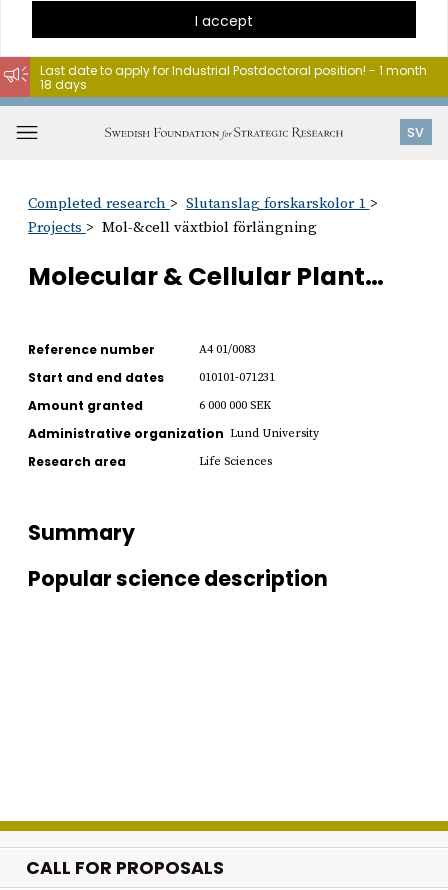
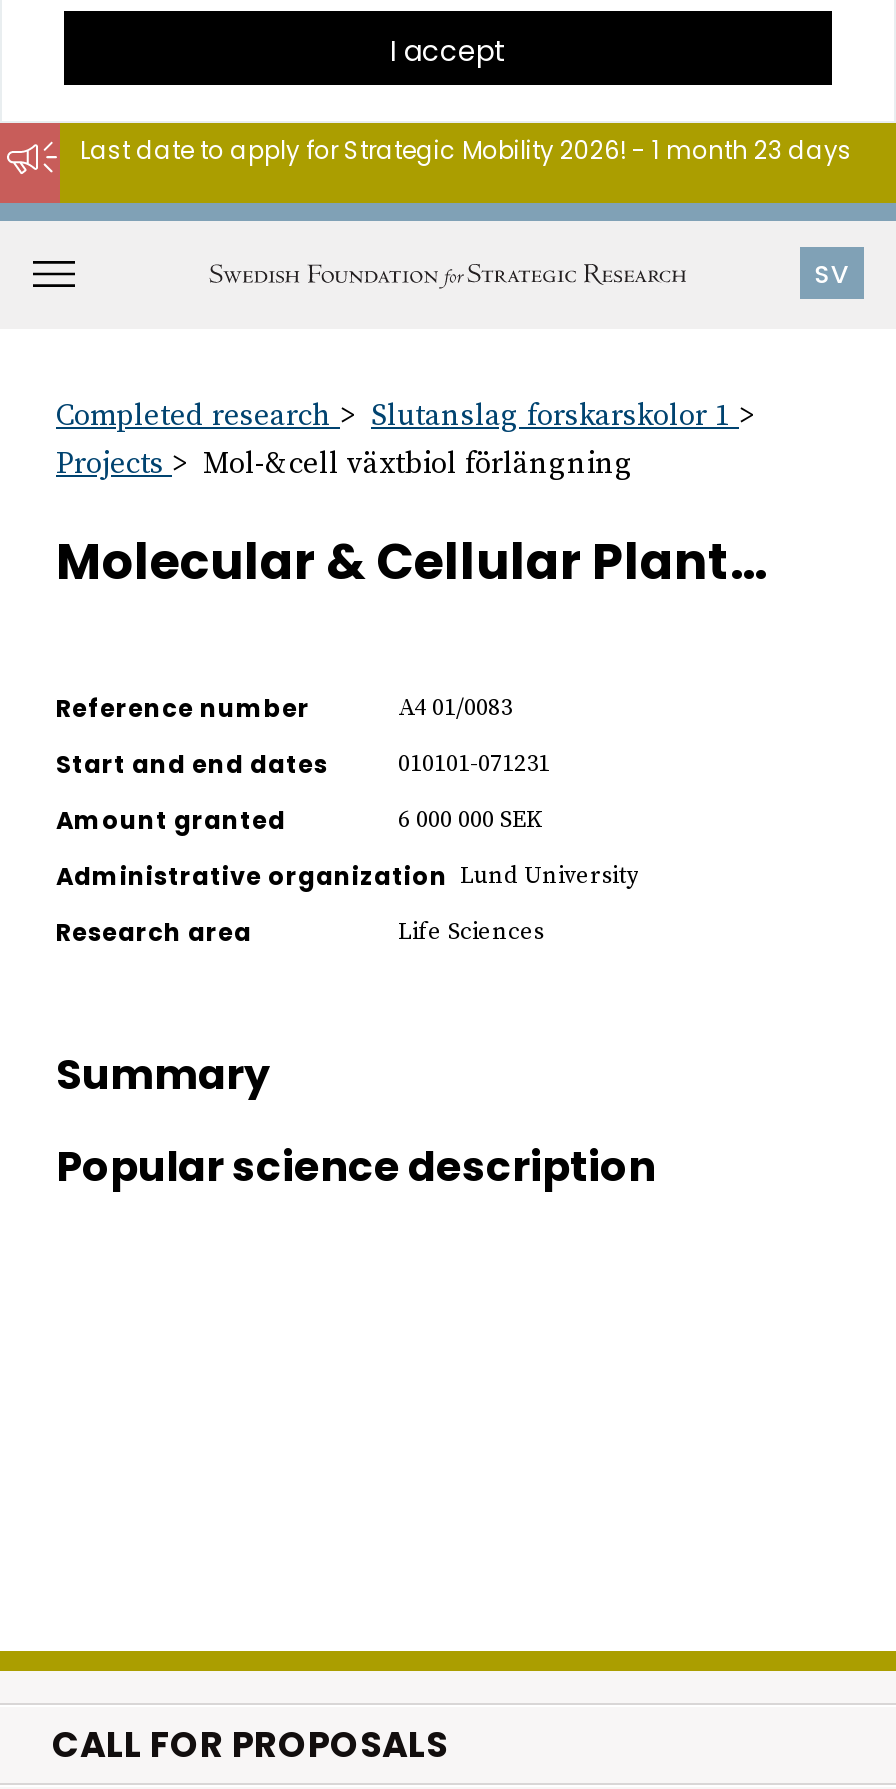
[40,62,427,93] Last date to apply for Industrial Postdoctoral position! - 1 month | 18 days -> [80,133,852,167] Last date to apply for Strategic Mobility 2026! - 1 month 23 days

